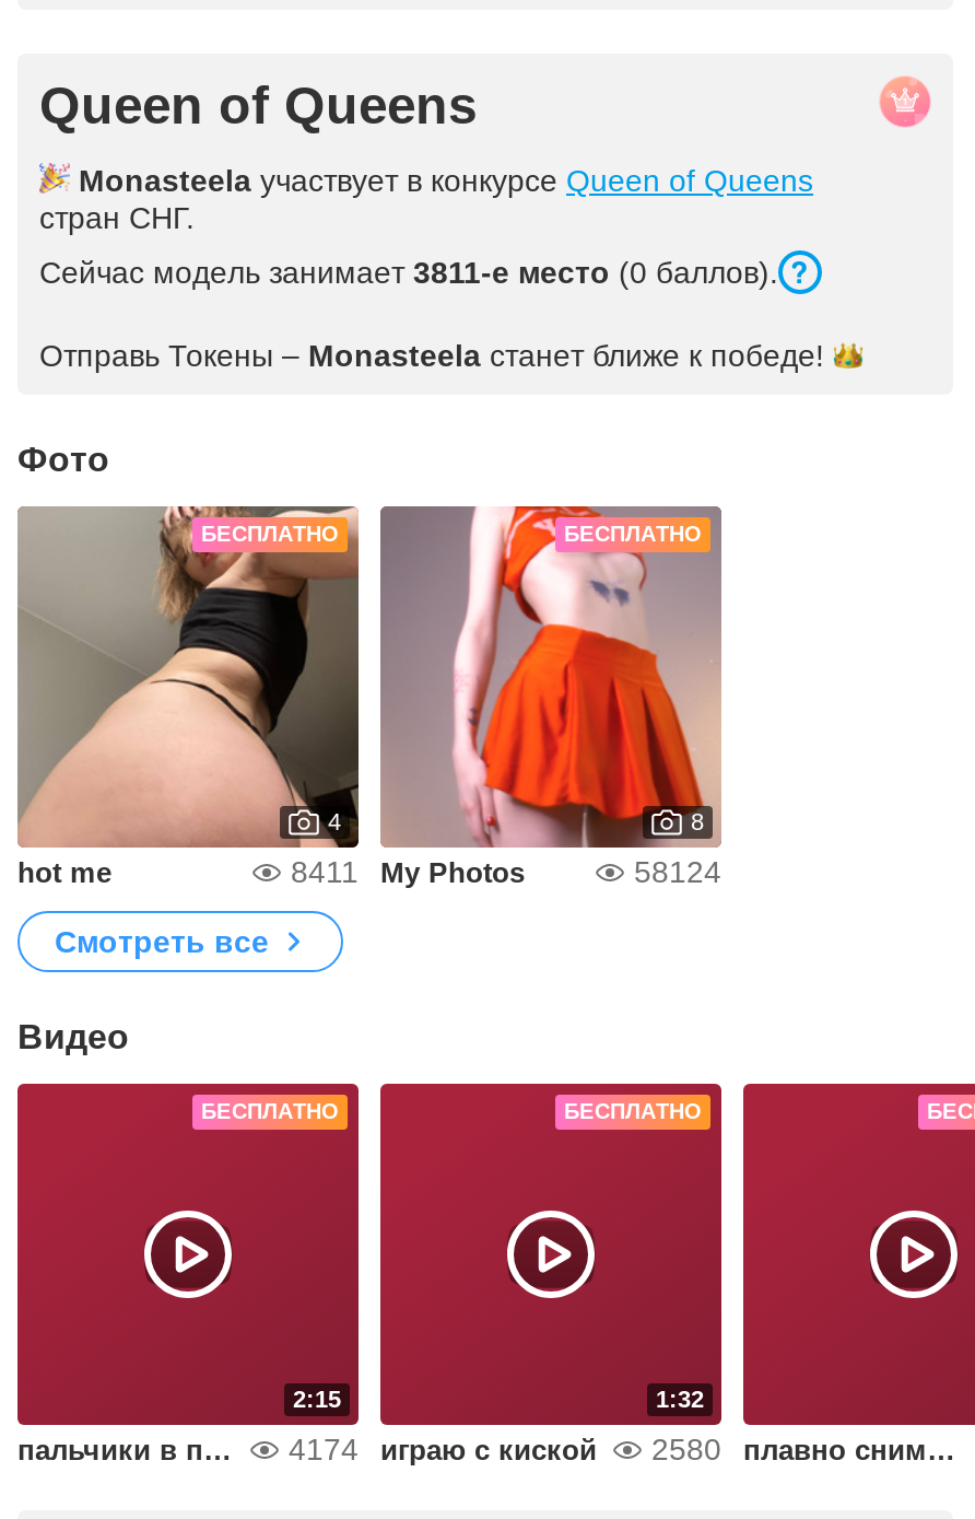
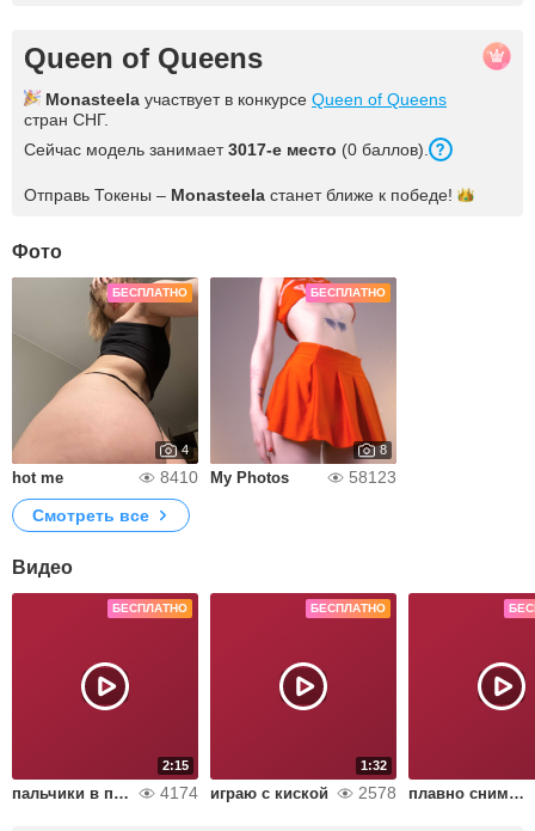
[39,255,778,290] Сейчас модель занимает 3811-е место (0 баллов). -> [24,140,429,159] Сейчас модель занимает 3017-е место (0 баллов).
[291,854,525,889] 8411 My Photos -> [160,468,289,487] 8410 My Photos
[634,854,721,889] 58124 -> [349,468,396,487] 58123
[651,1432,721,1467] 2580 -> [358,783,396,802] 2578

